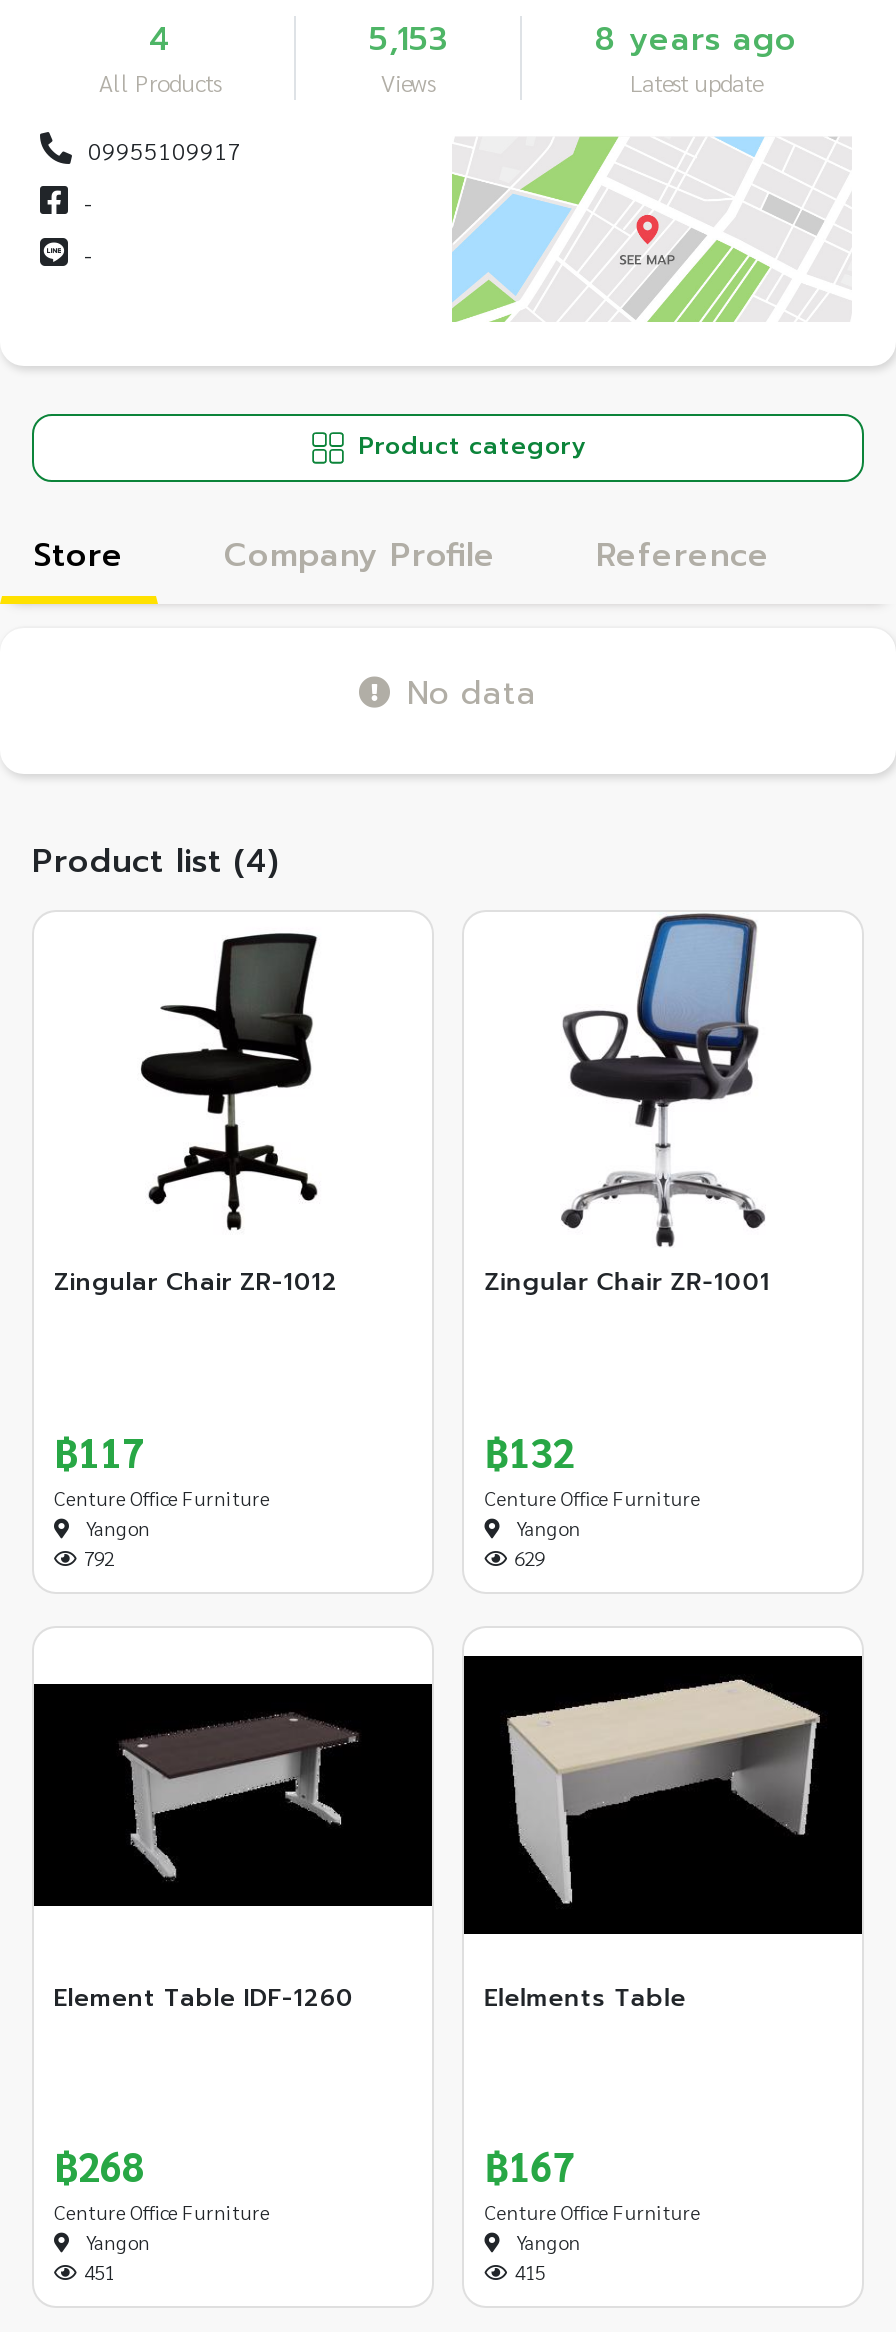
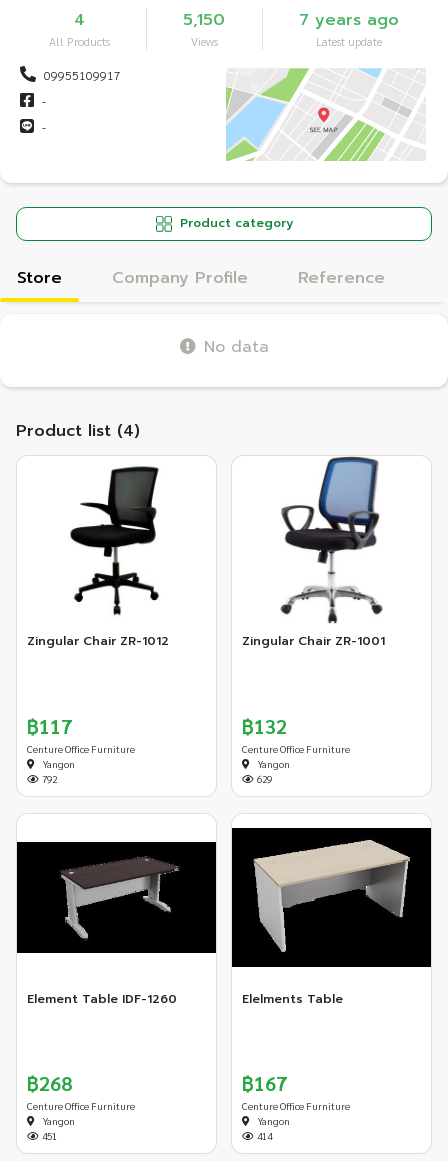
[369,16,447,64] 5,153 -> [183,8,225,32] 5,150
[595,16,797,64] 8 years ago -> [299,8,399,32] 7 years ago
[514,2257,544,2283] 415 -> [257,1129,272,1142] 414

